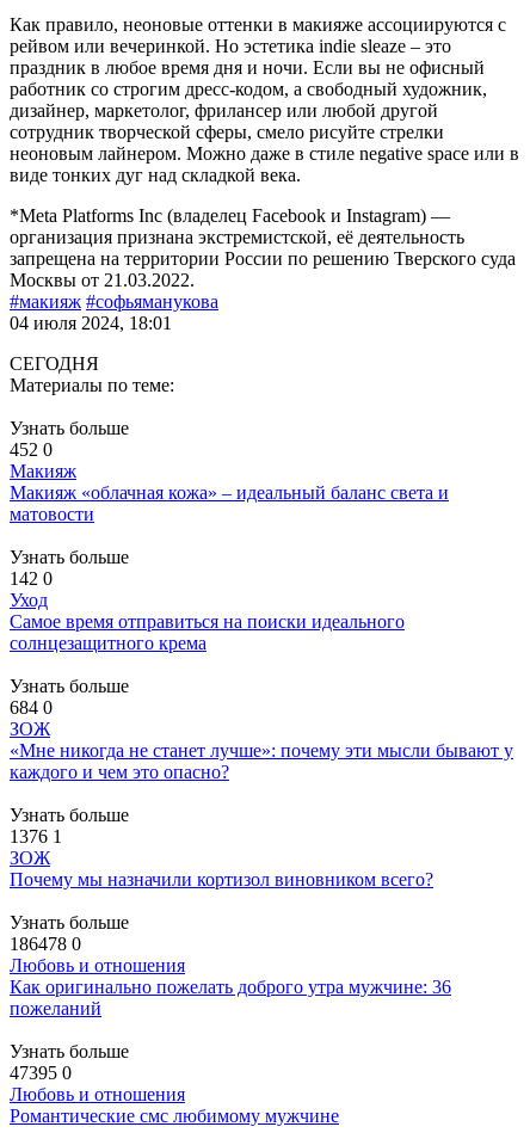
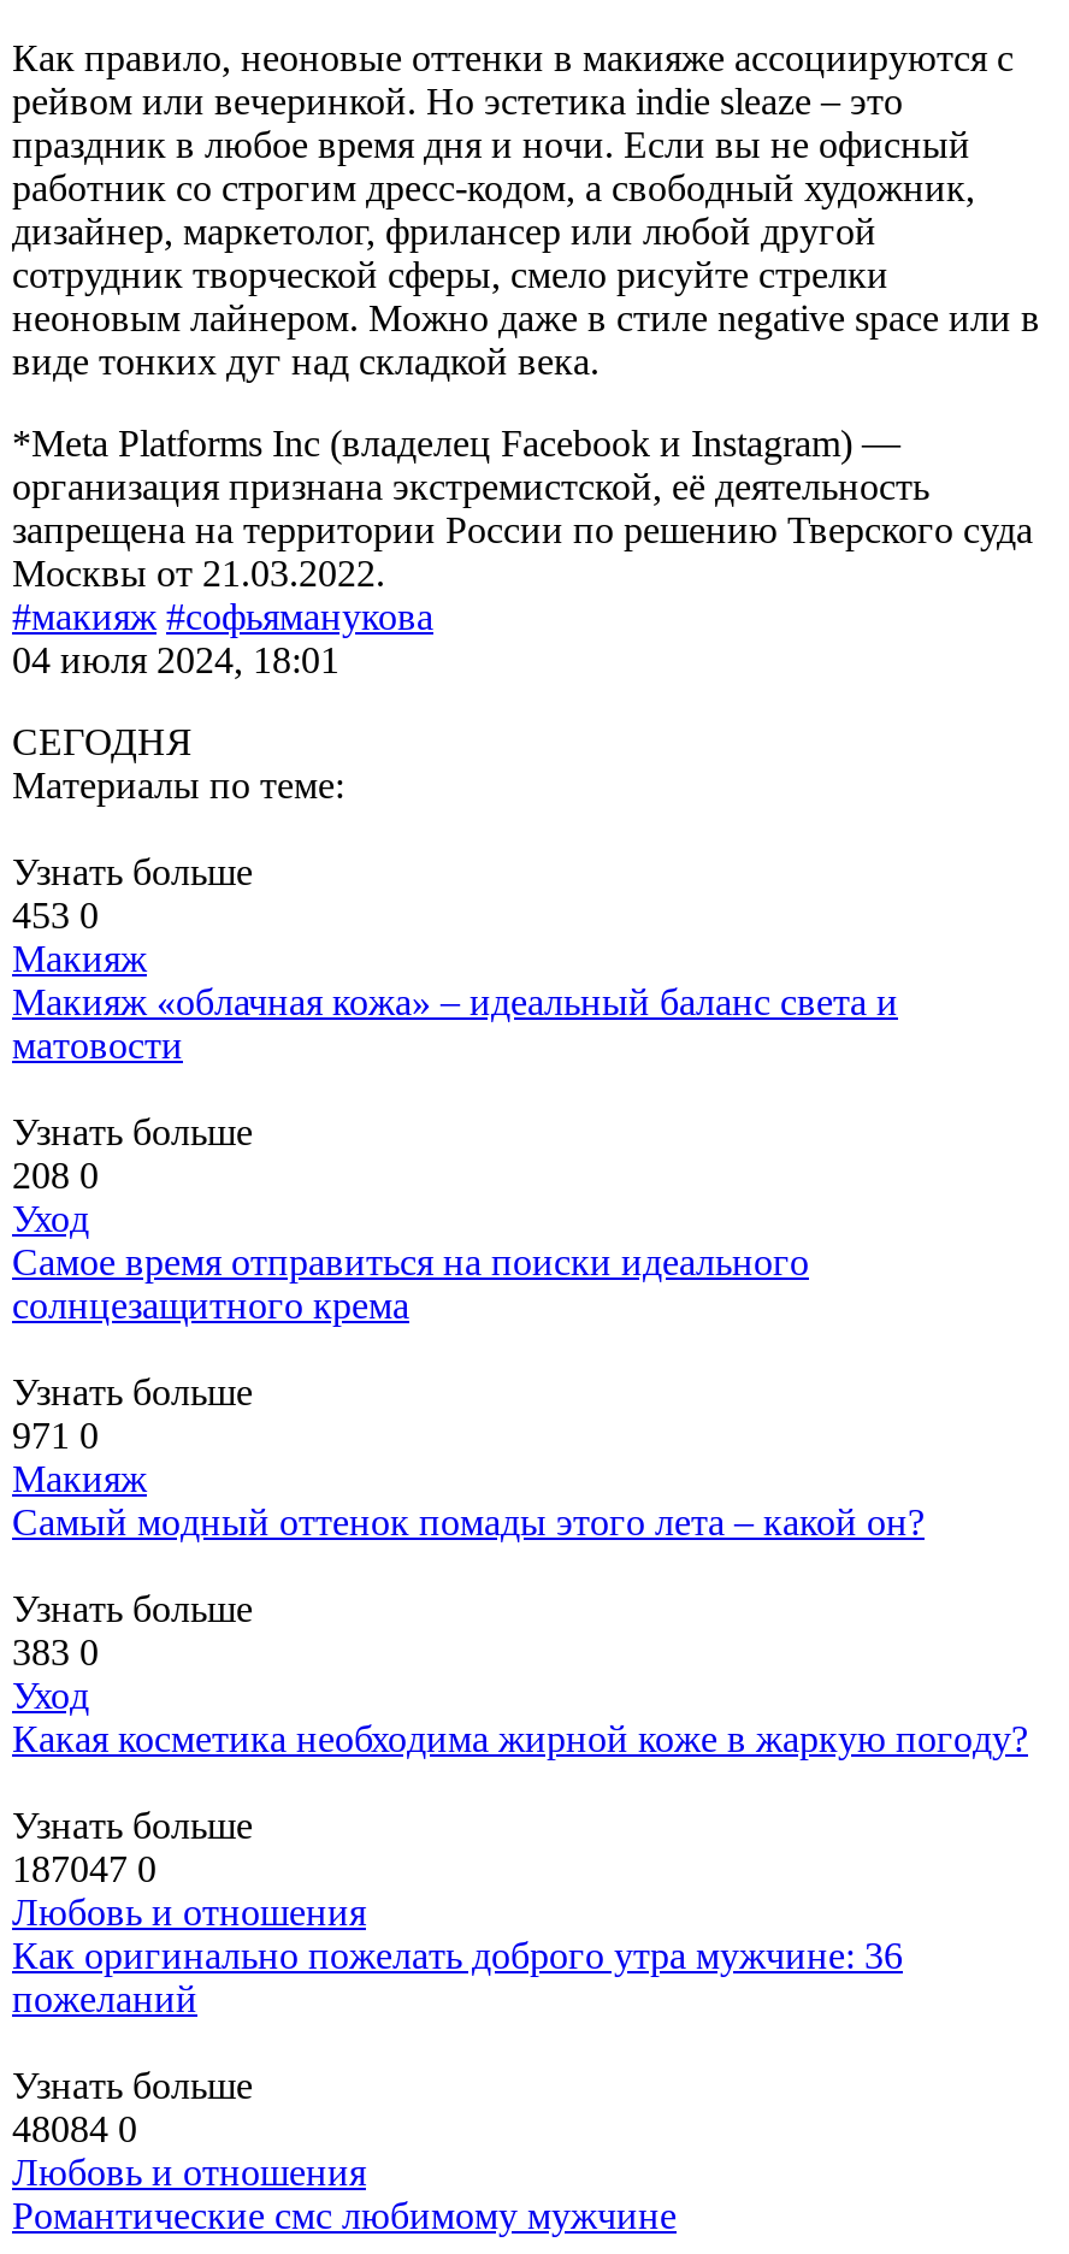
[10,439,53,460] 452 0 -> [12,895,99,936] 453 0
[10,568,53,589] 142 0 -> [12,1155,99,1196] 208 0
[10,697,513,782] 684 0 | ЗОЖ | «Мне никогда не станет лучше»: почему эти мысли бывают у | каждого и чем это опасно? -> [12,1415,925,1543] 971 0 | Макияж | Самый модный оттенок помады этого лета – какой он?
[10,826,433,890] 1376 1 | ЗОЖ | Почему мы назначили кортизол виновником всего? -> [12,1632,1028,1759] 383 0 | Уход | Какая косметика необходима жирной коже в жаркую погоду?
[10,934,81,954] 186478 0 -> [12,1848,156,1889] 187047 0
[10,1063,72,1083] 47395 0 -> [12,2109,137,2149] 48084 0

